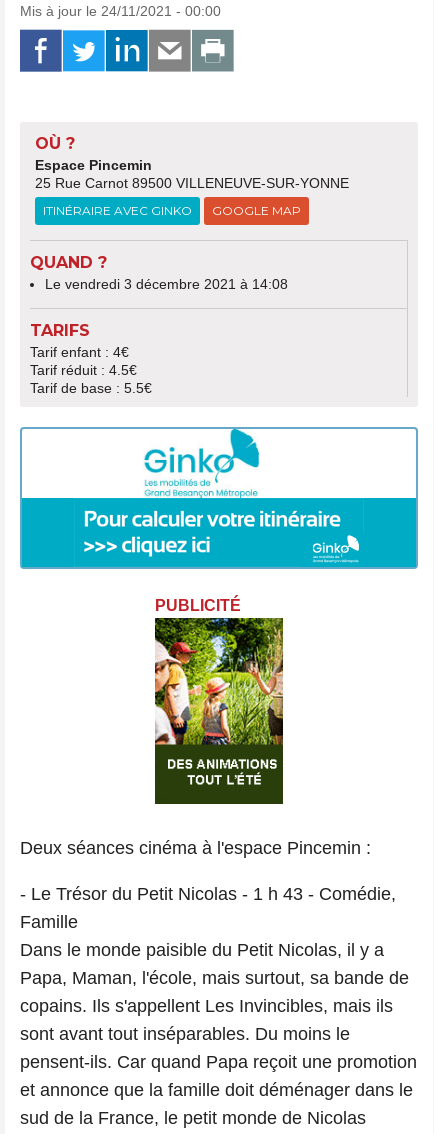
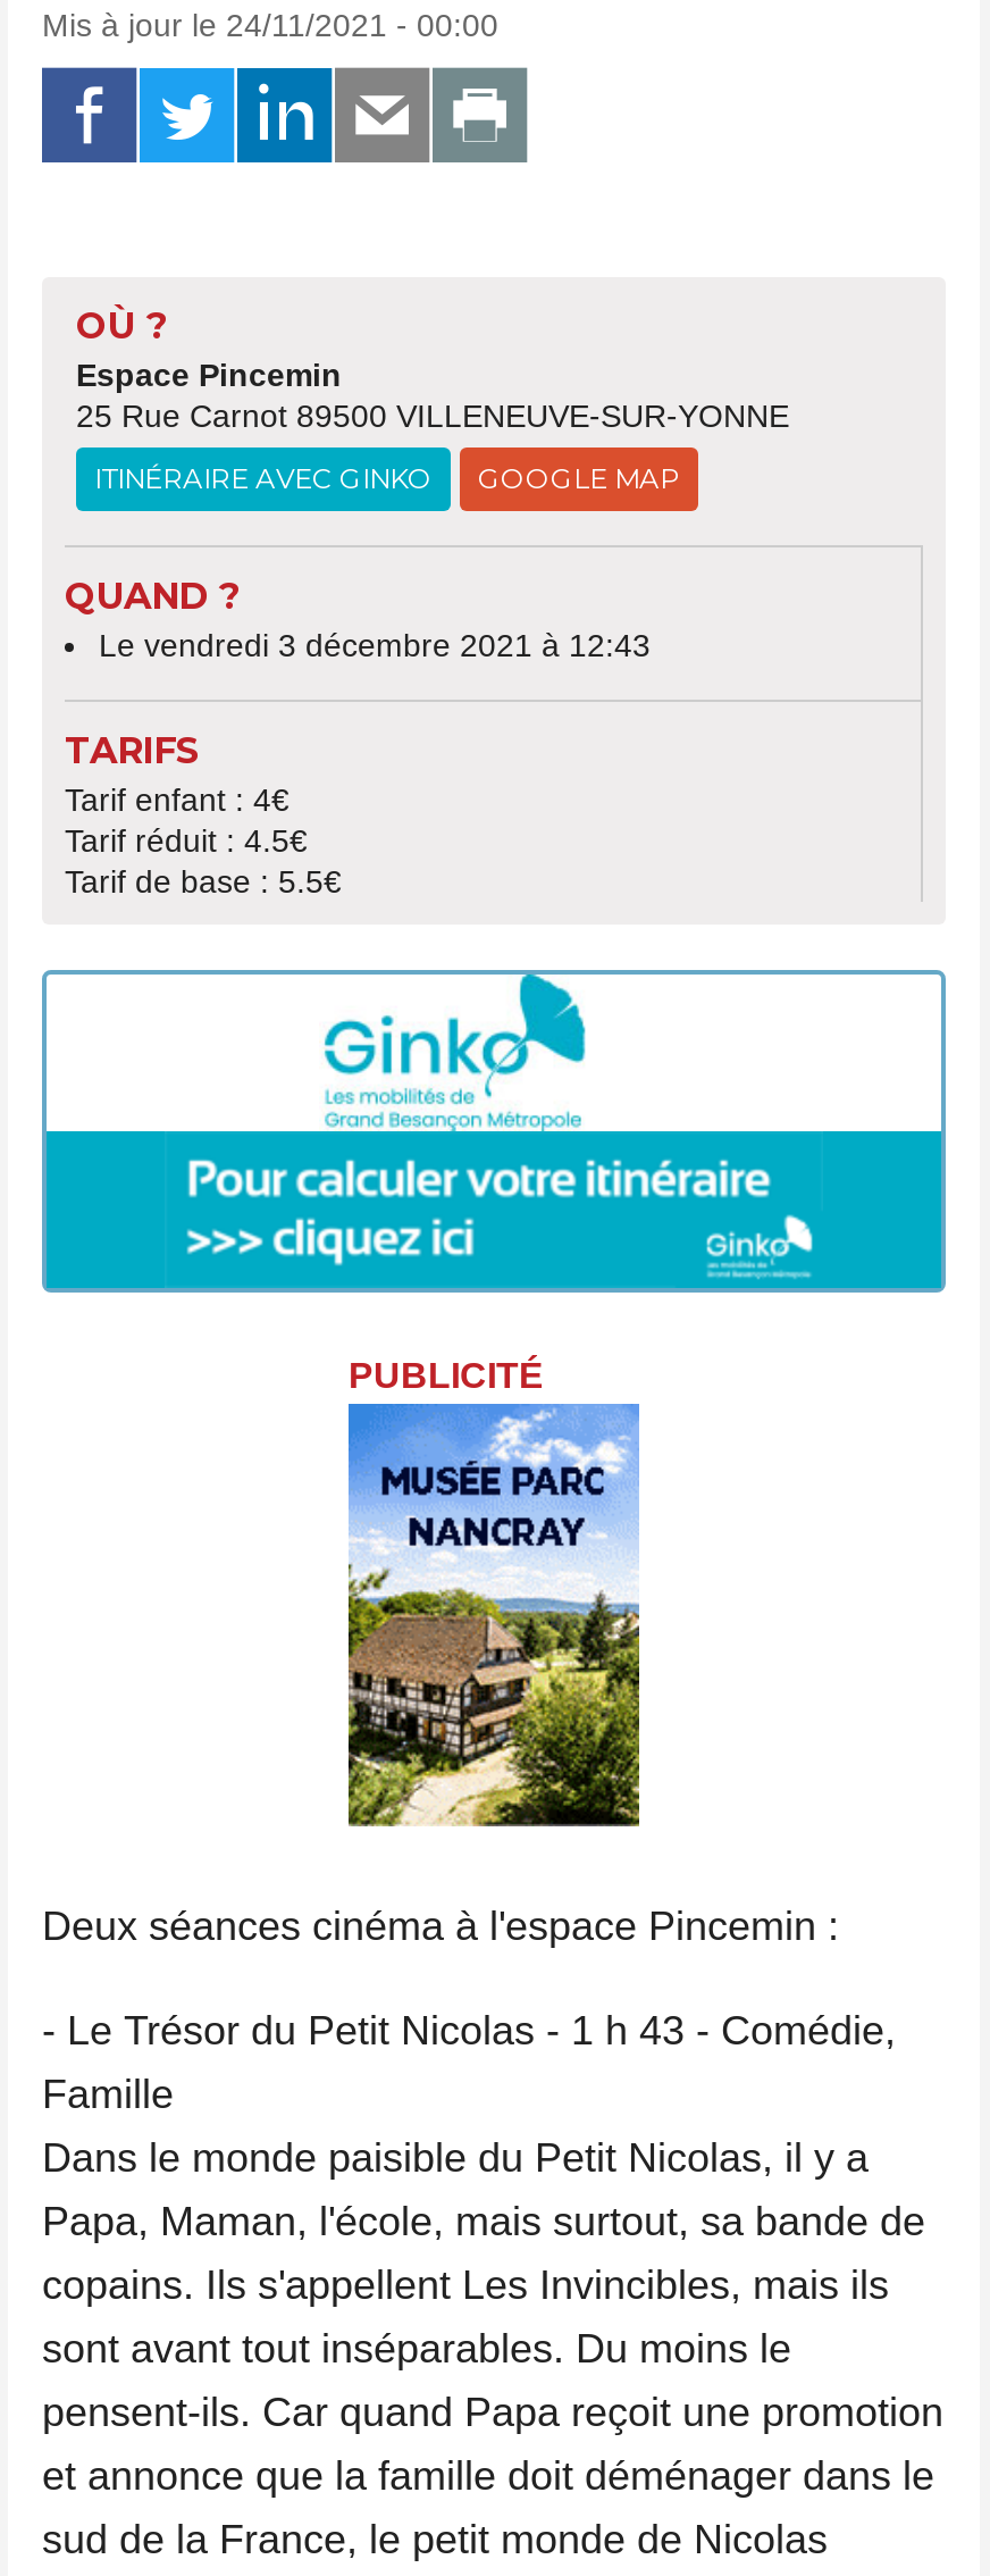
[45,276,288,292] Le vendredi 3 décembre 2021 à 14:08 -> [99,627,651,664] Le vendredi 3 décembre 2021 à 12:43
[154,617,284,805] [image] -> [346,1402,641,1829] [image]

